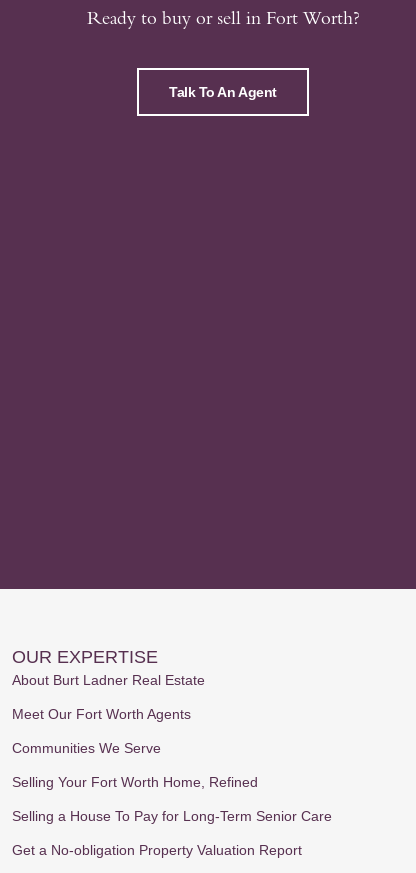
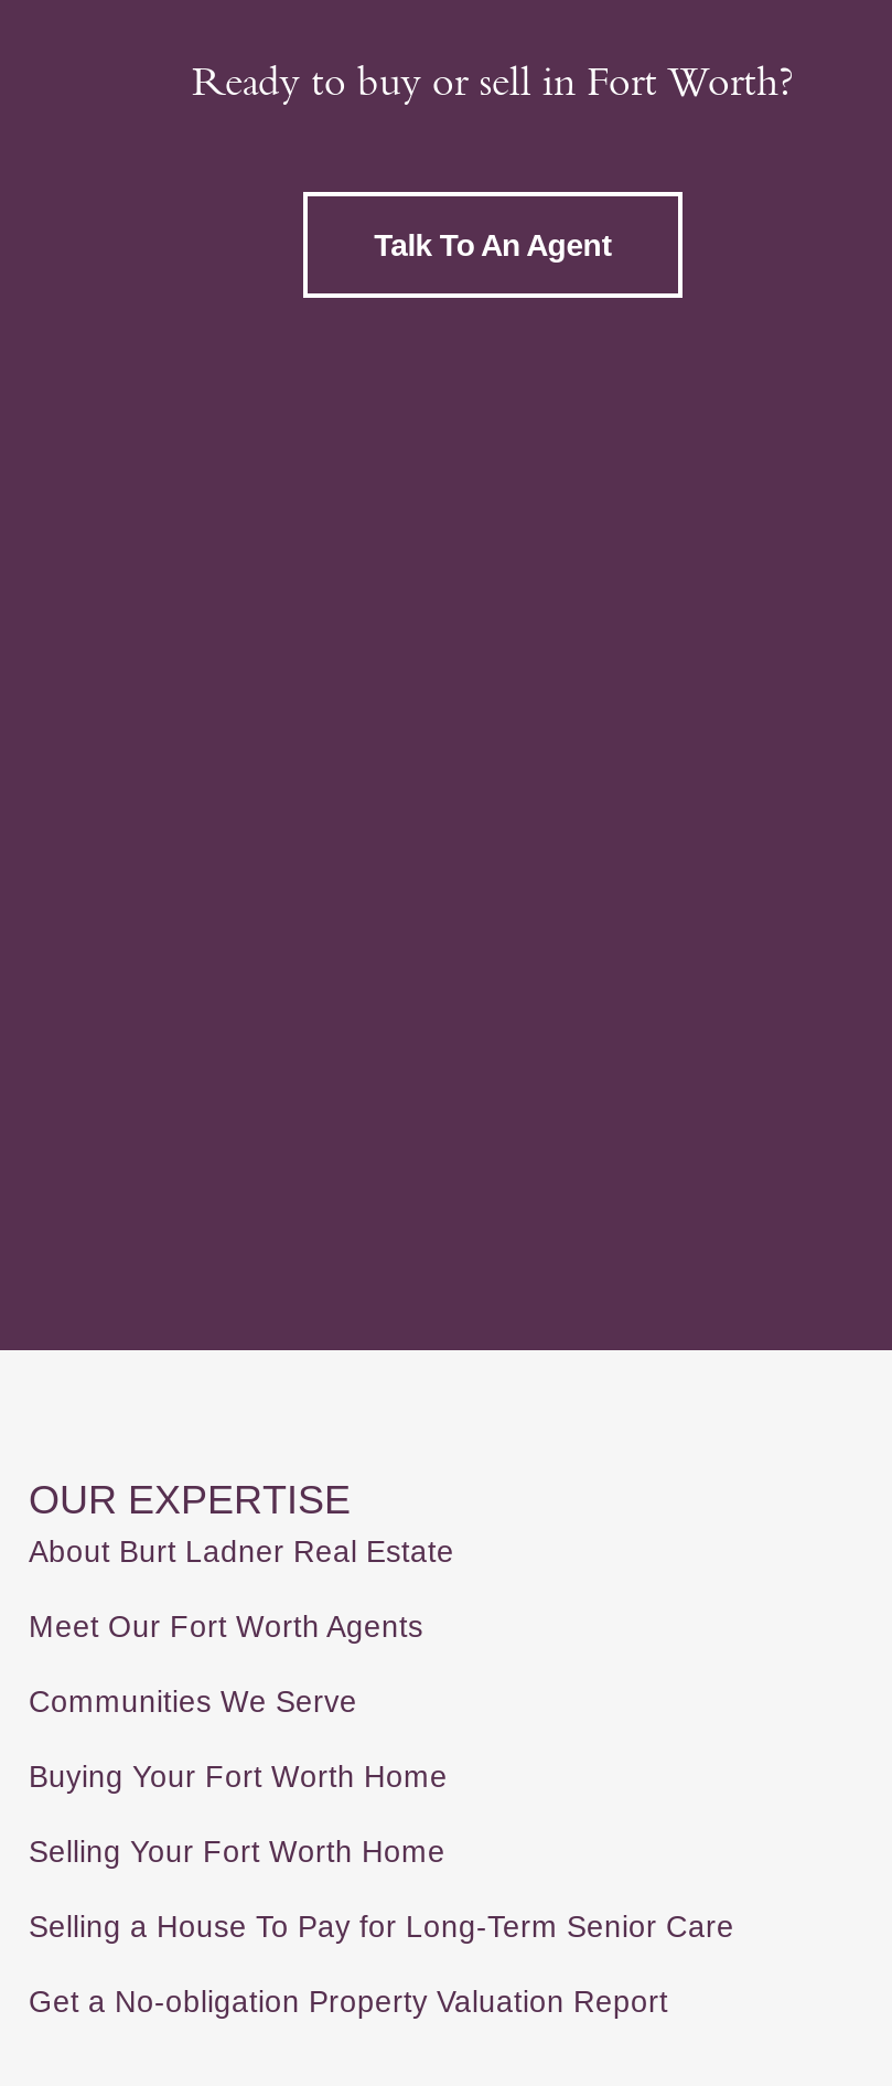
[12,775,258,790] Selling Your Fort Worth Home, Refined -> [28,1761,447,1869] Buying Your Fort Worth Home | Selling Your Fort Worth Home

